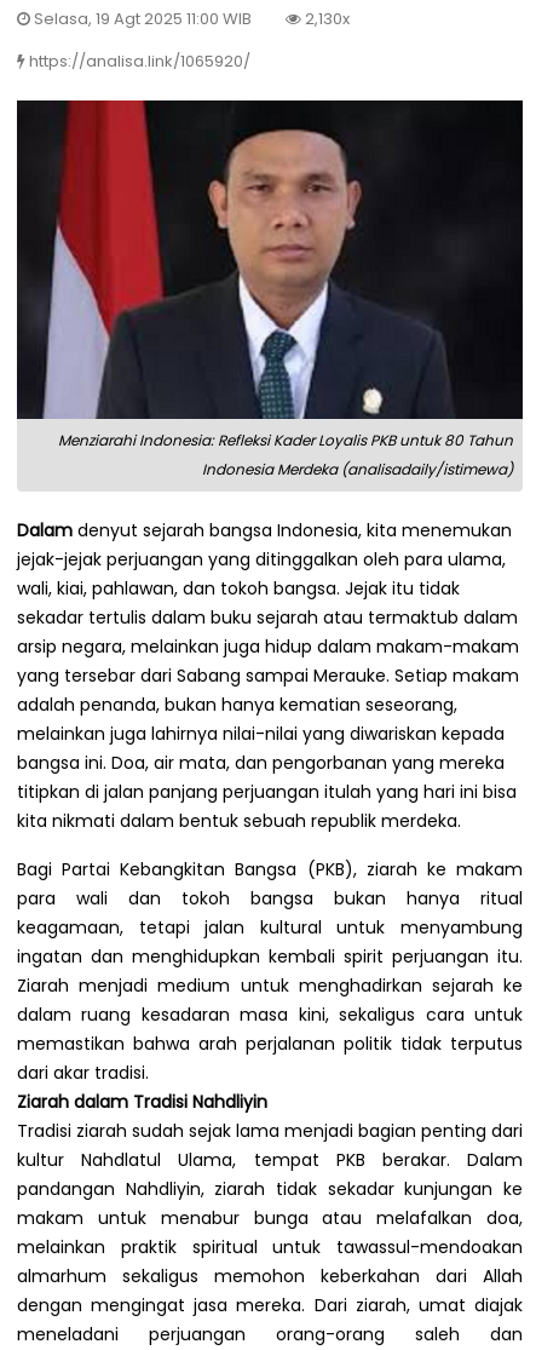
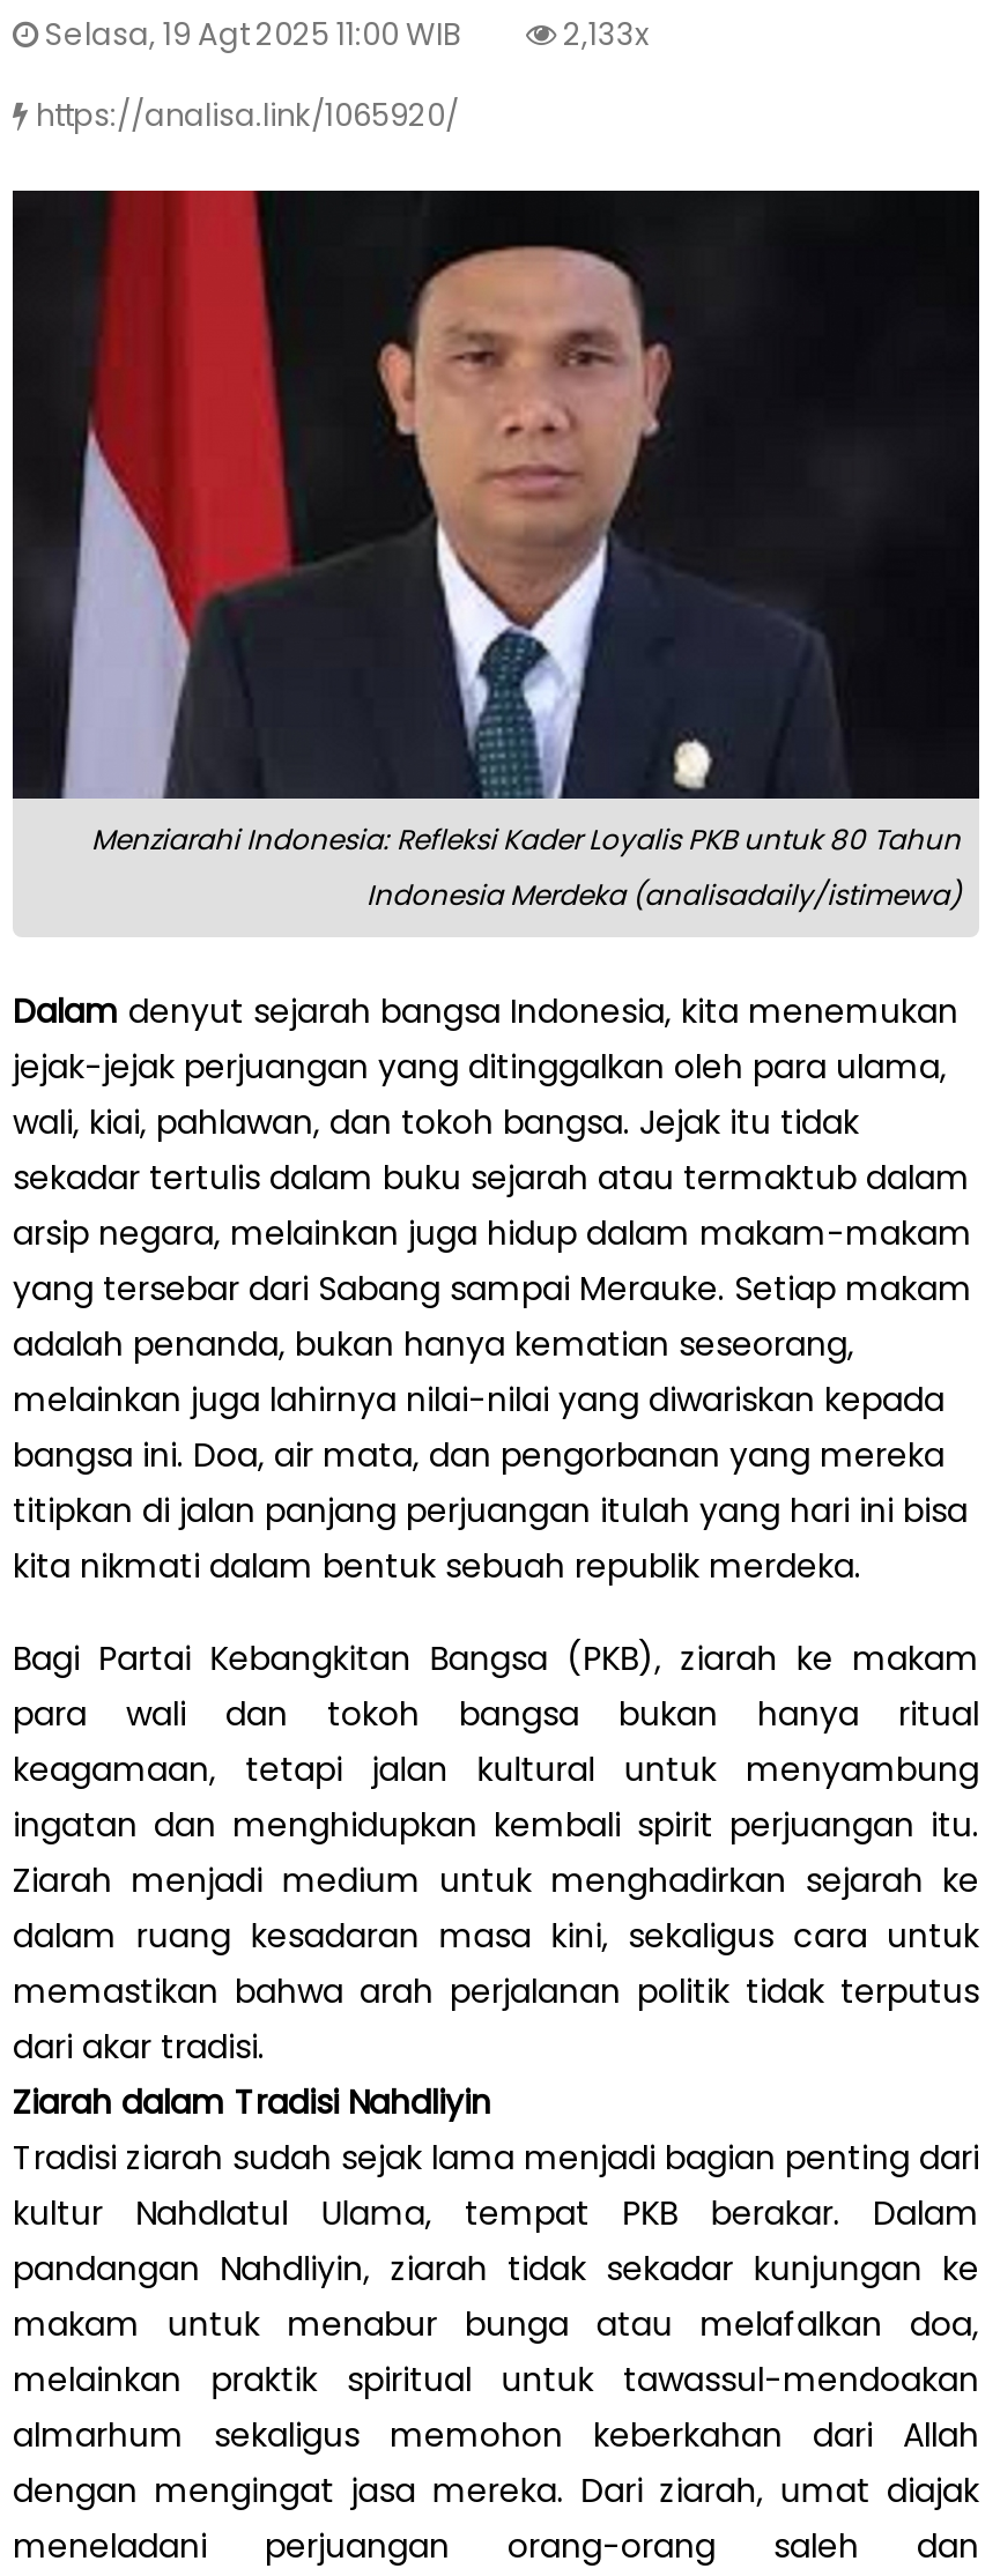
[301,7,350,30] 2,130x -> [556,12,649,56] 2,133x

